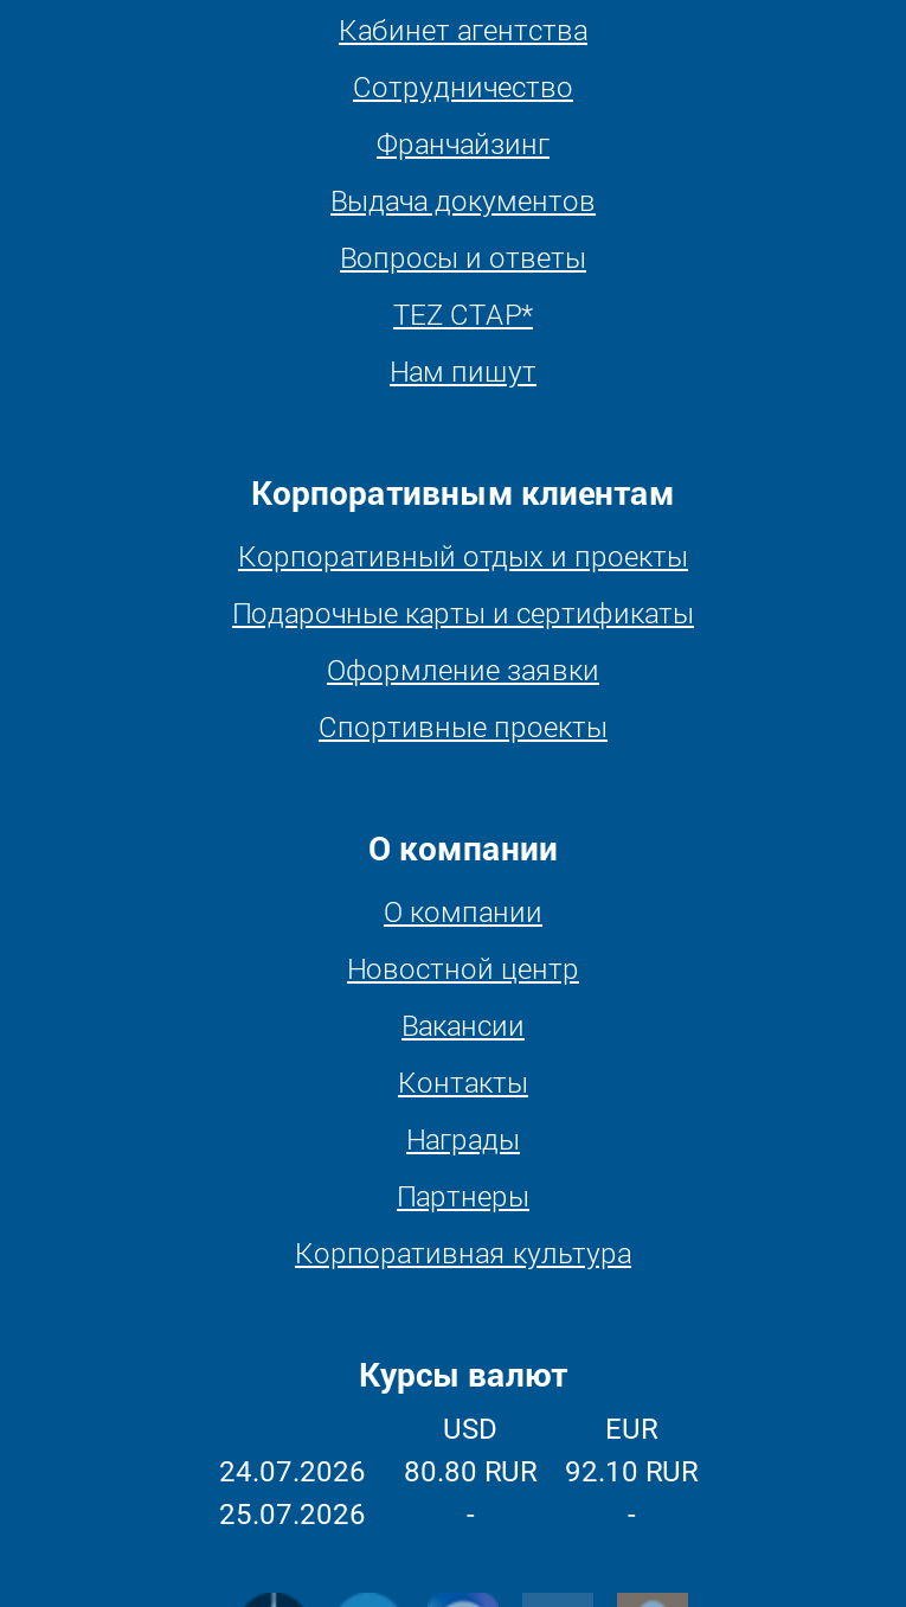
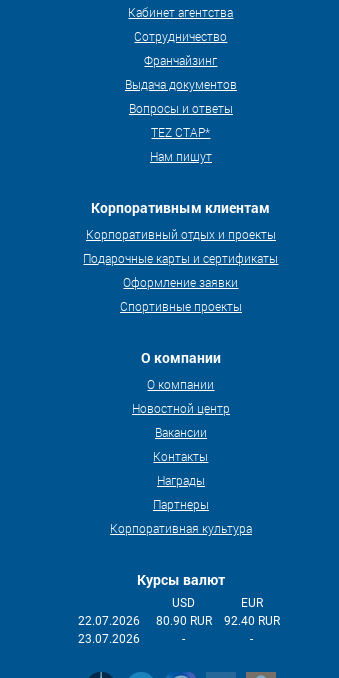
[219,1455,366,1488] 24.07.2026 -> [78,614,140,628] 22.07.2026
[404,1455,536,1488] 80.80 RUR -> [156,614,212,628] 80.90 RUR
[565,1455,698,1488] 92.10 RUR -> [224,614,280,628] 92.40 RUR
[219,1498,366,1531] 25.07.2026 -> [78,632,140,646] 23.07.2026

